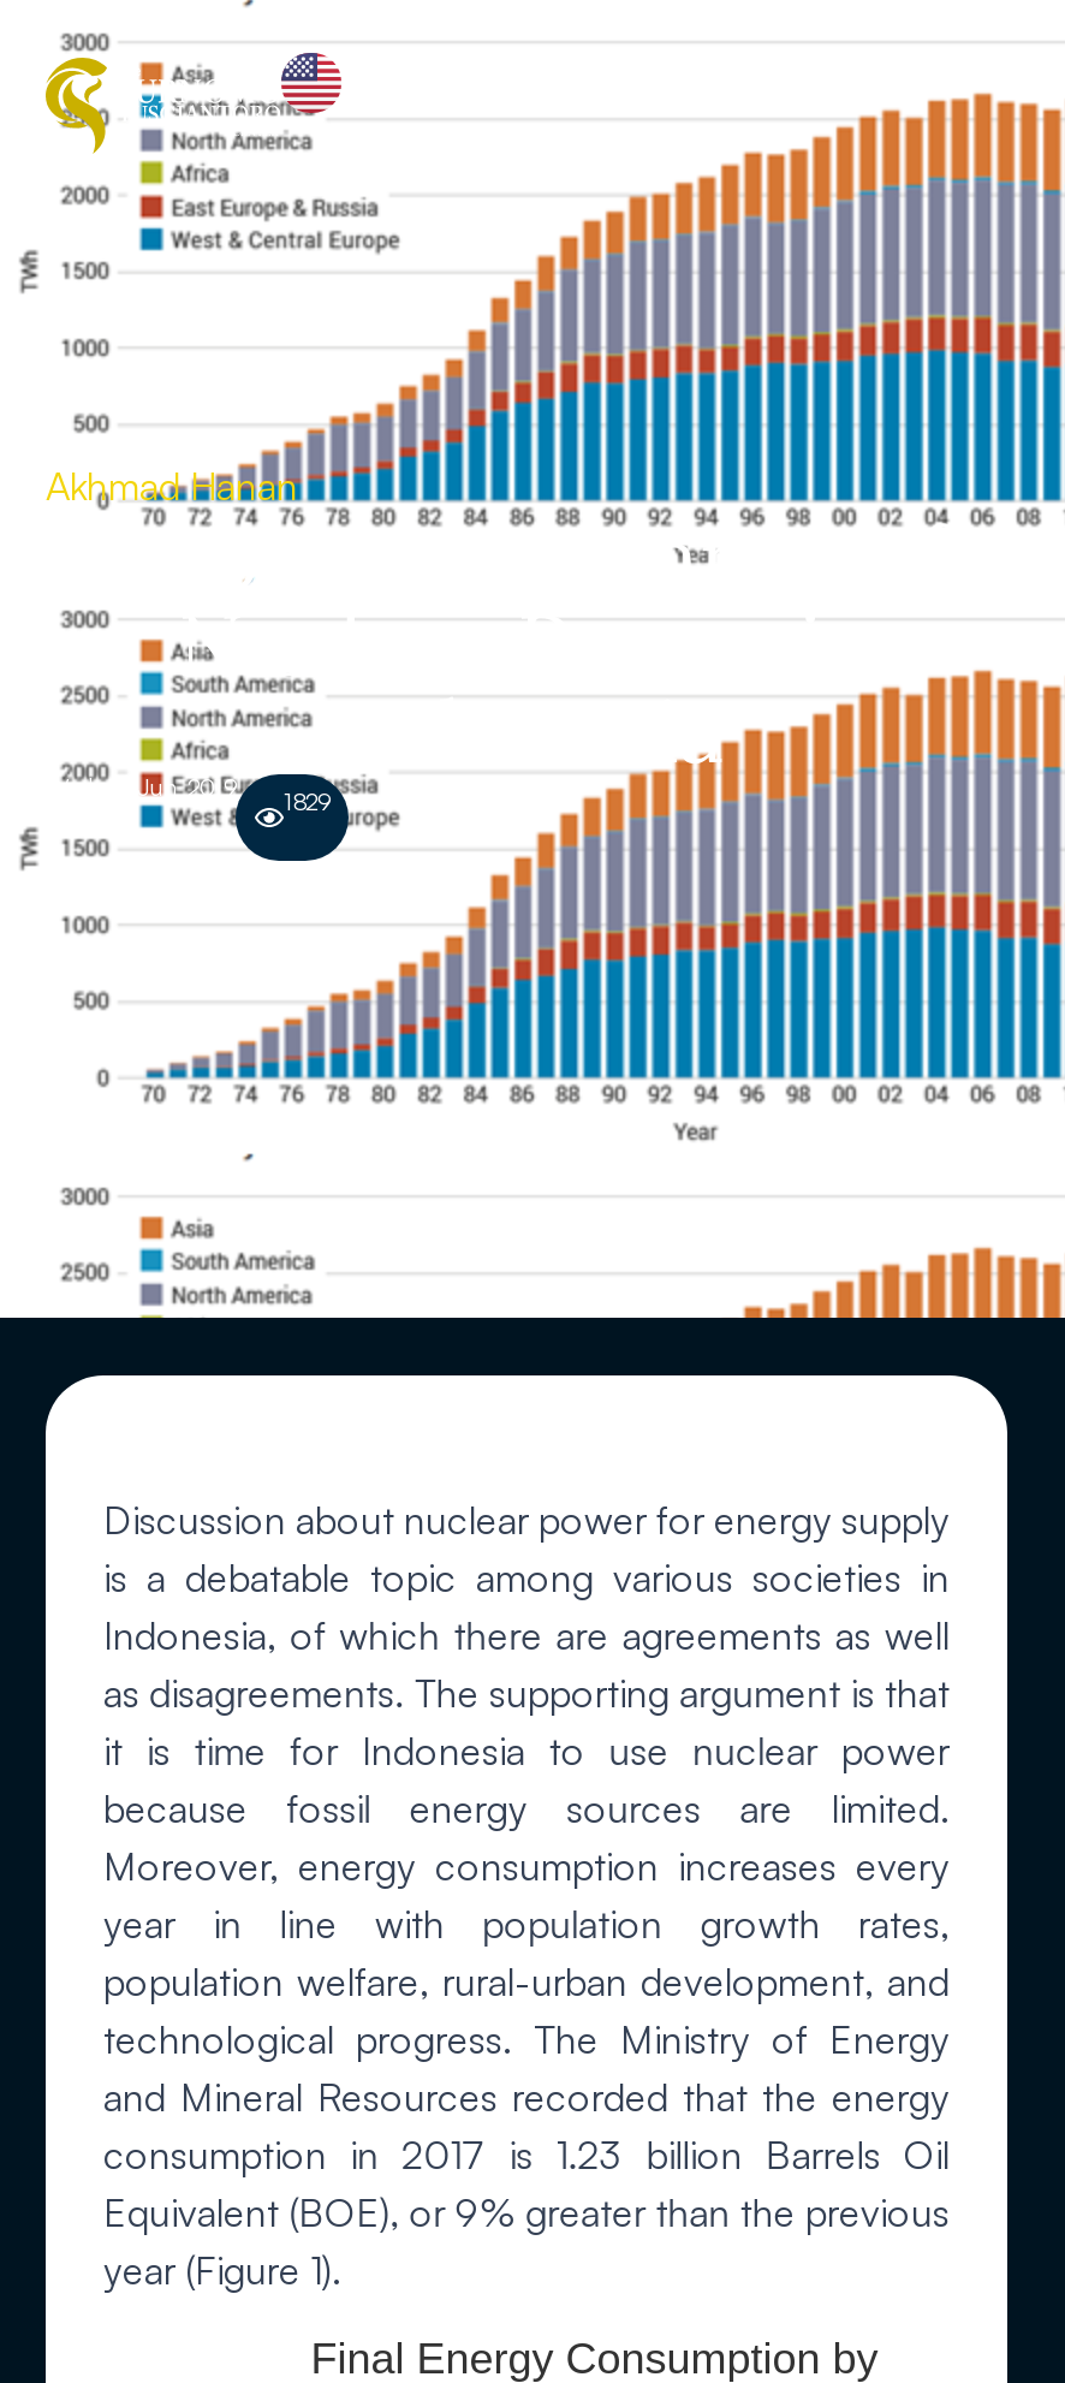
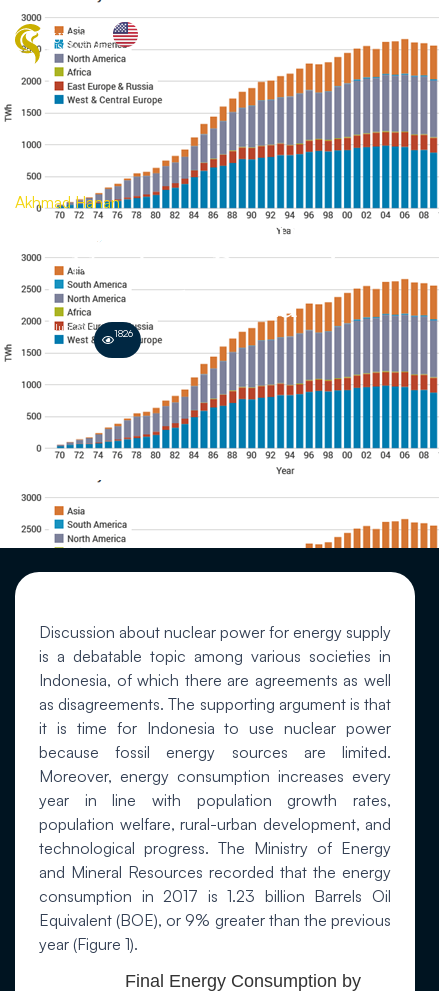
[284,786,329,815] 1829 -> [114,327,133,339] 1826

